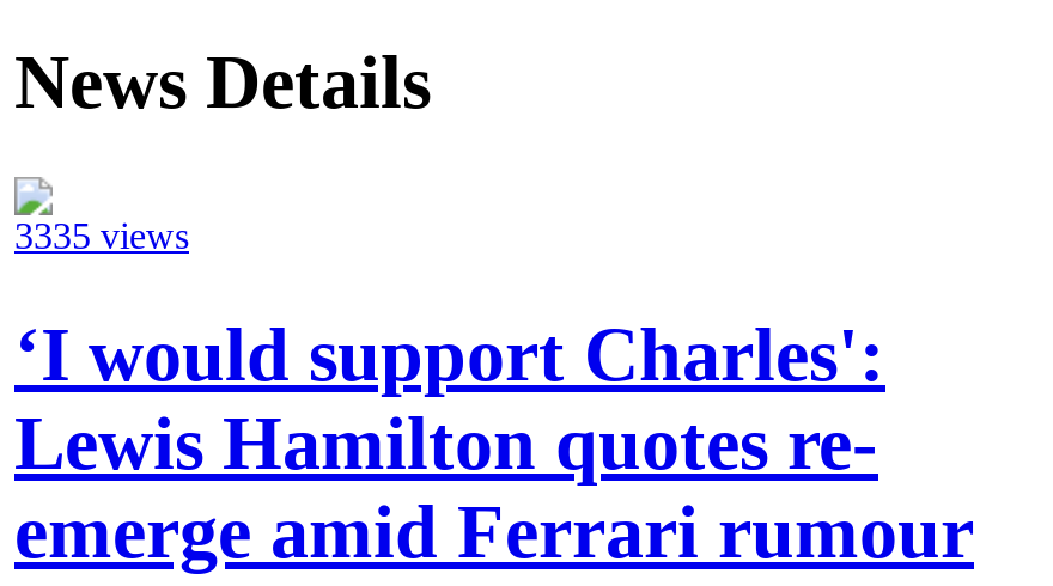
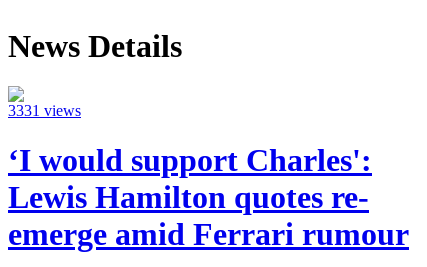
[14,216,189,257] 3335 views -> [8,102,81,119] 3331 views

